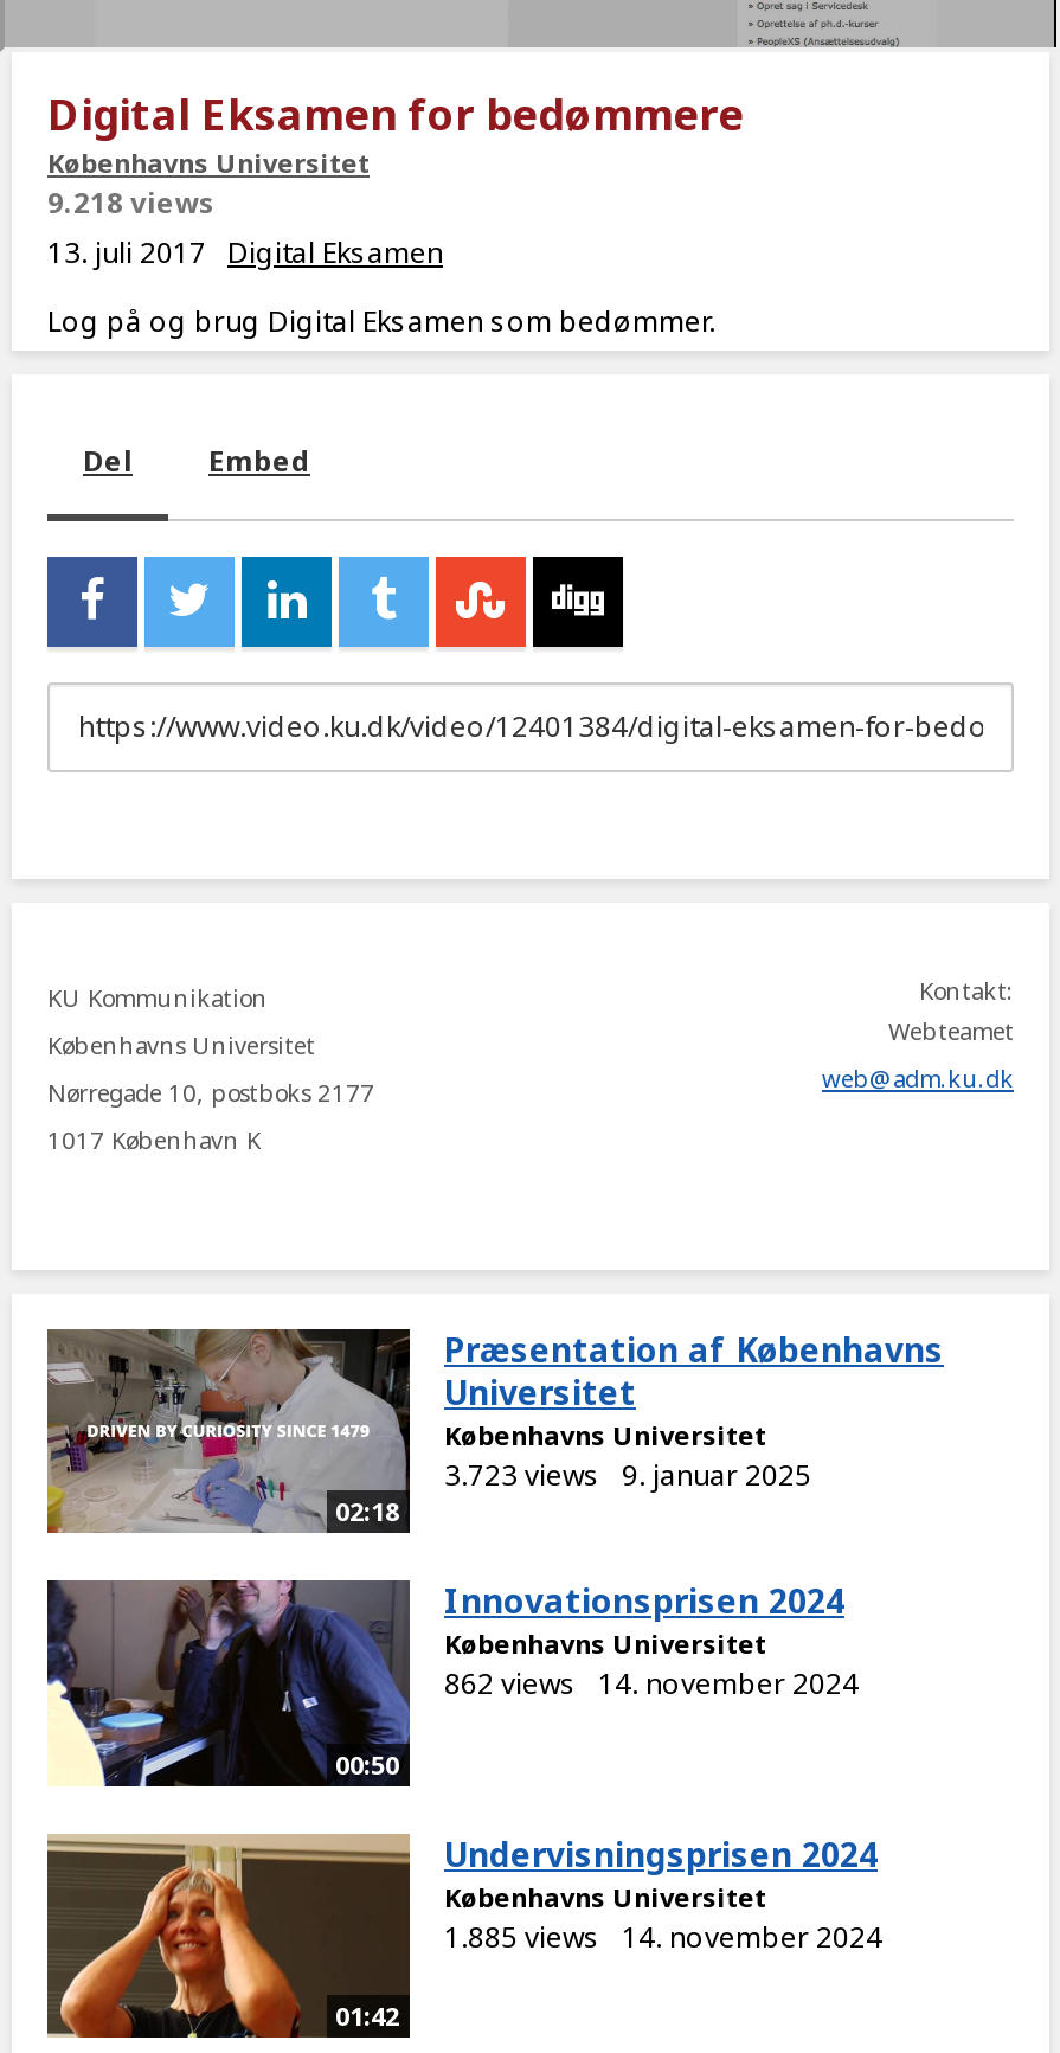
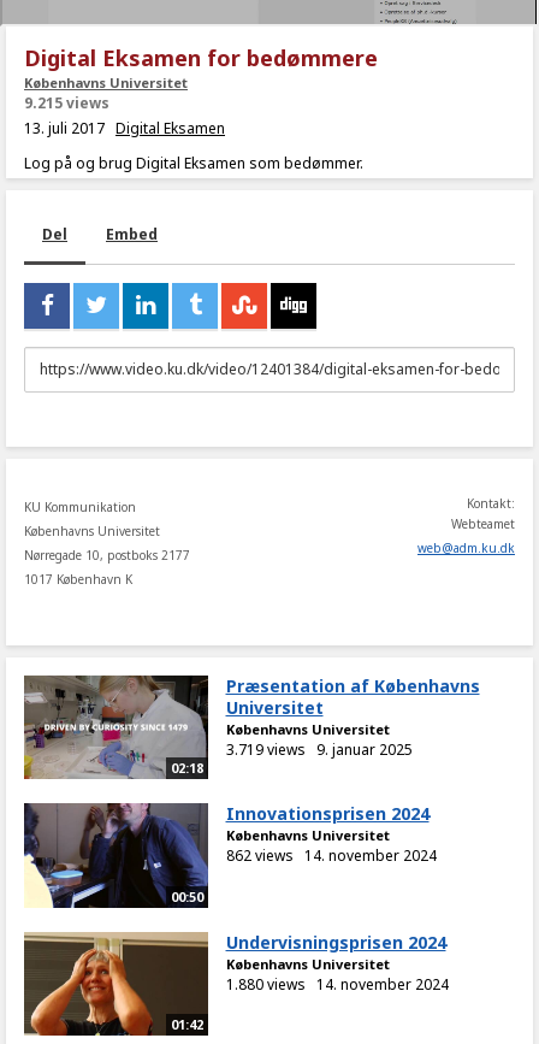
[47,182,216,222] 9.218 views -> [24,92,109,113] 9.215 views
[444,1454,811,1495] 3.723 views 9. januar 2025 -> [226,739,412,760] 3.719 views 9. januar 2025
[444,1916,882,1956] 1.885 views 14. november 2024 -> [226,974,448,994] 1.880 views 14. november 2024

